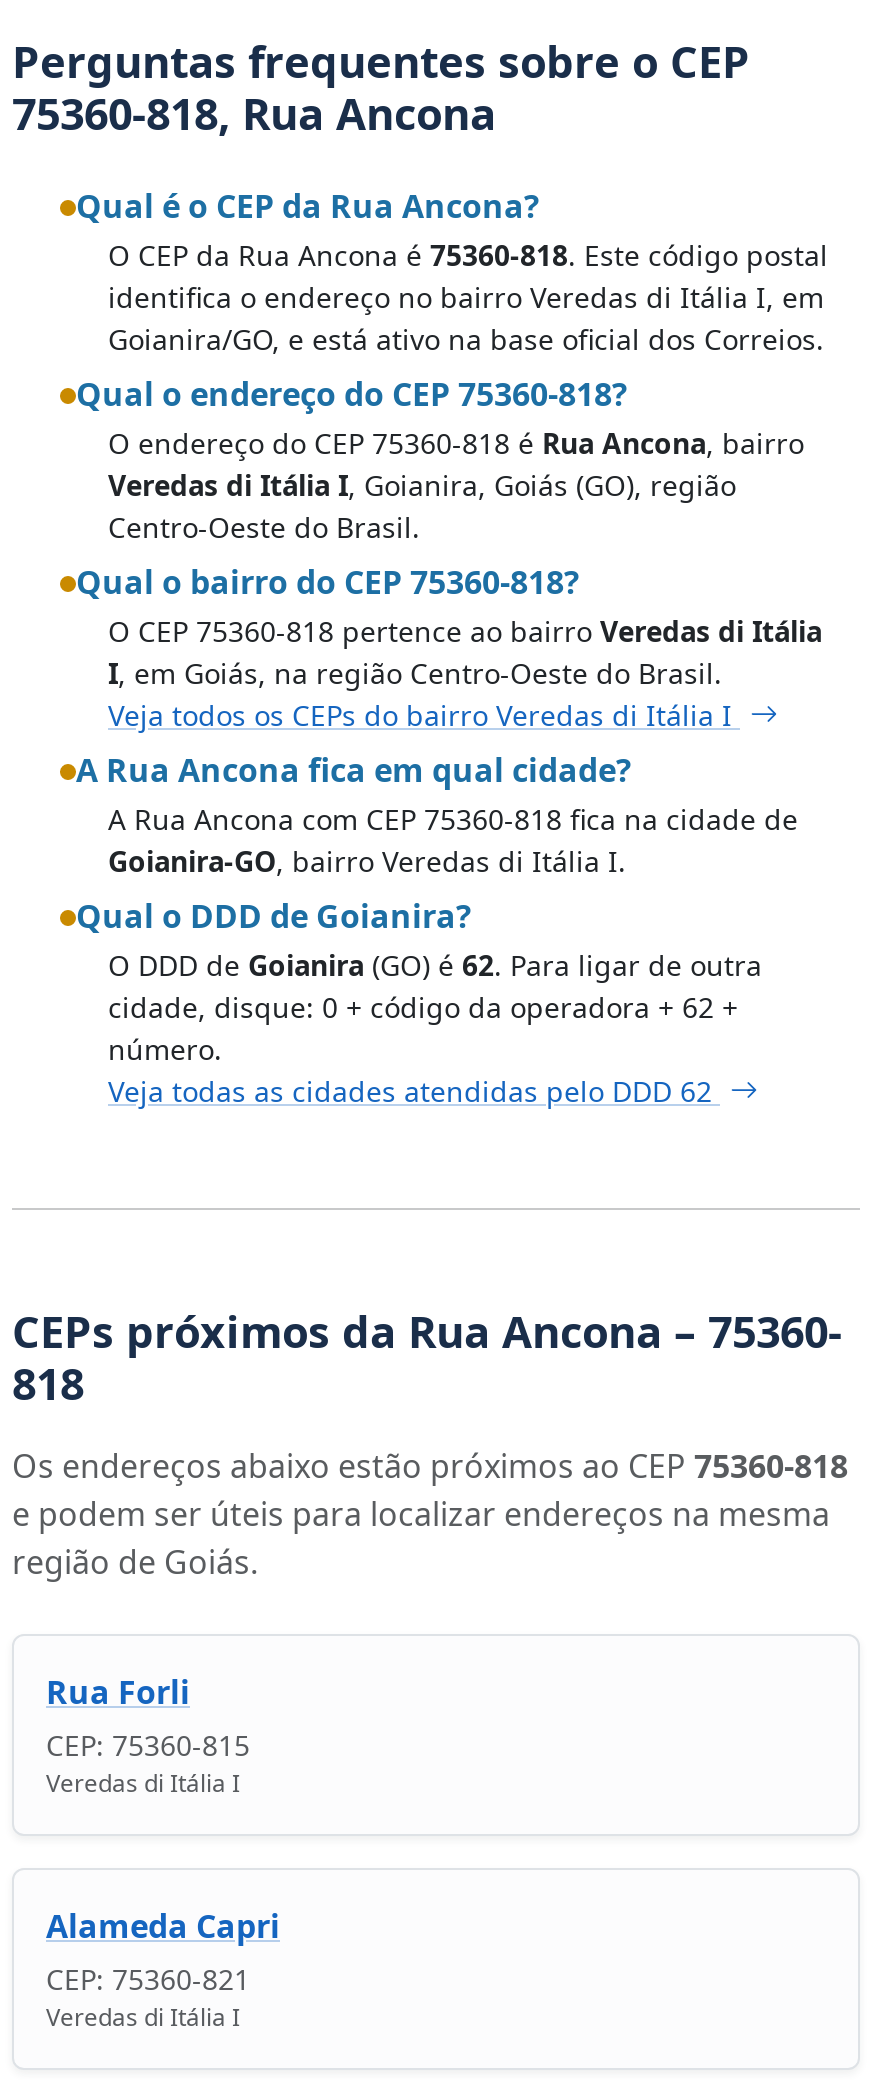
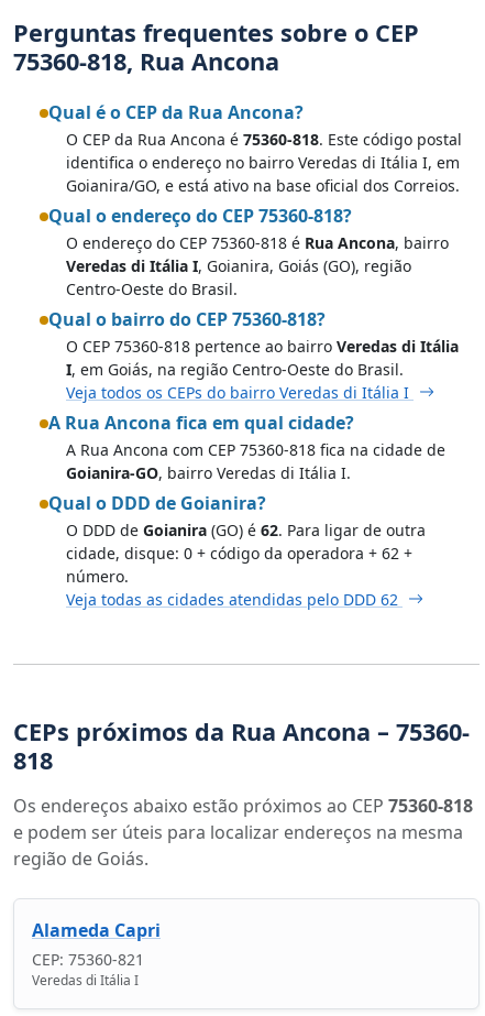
[46,1669,250,1799] Rua Forli | CEP: 75360-815 | Veredas di Itália I -> none

